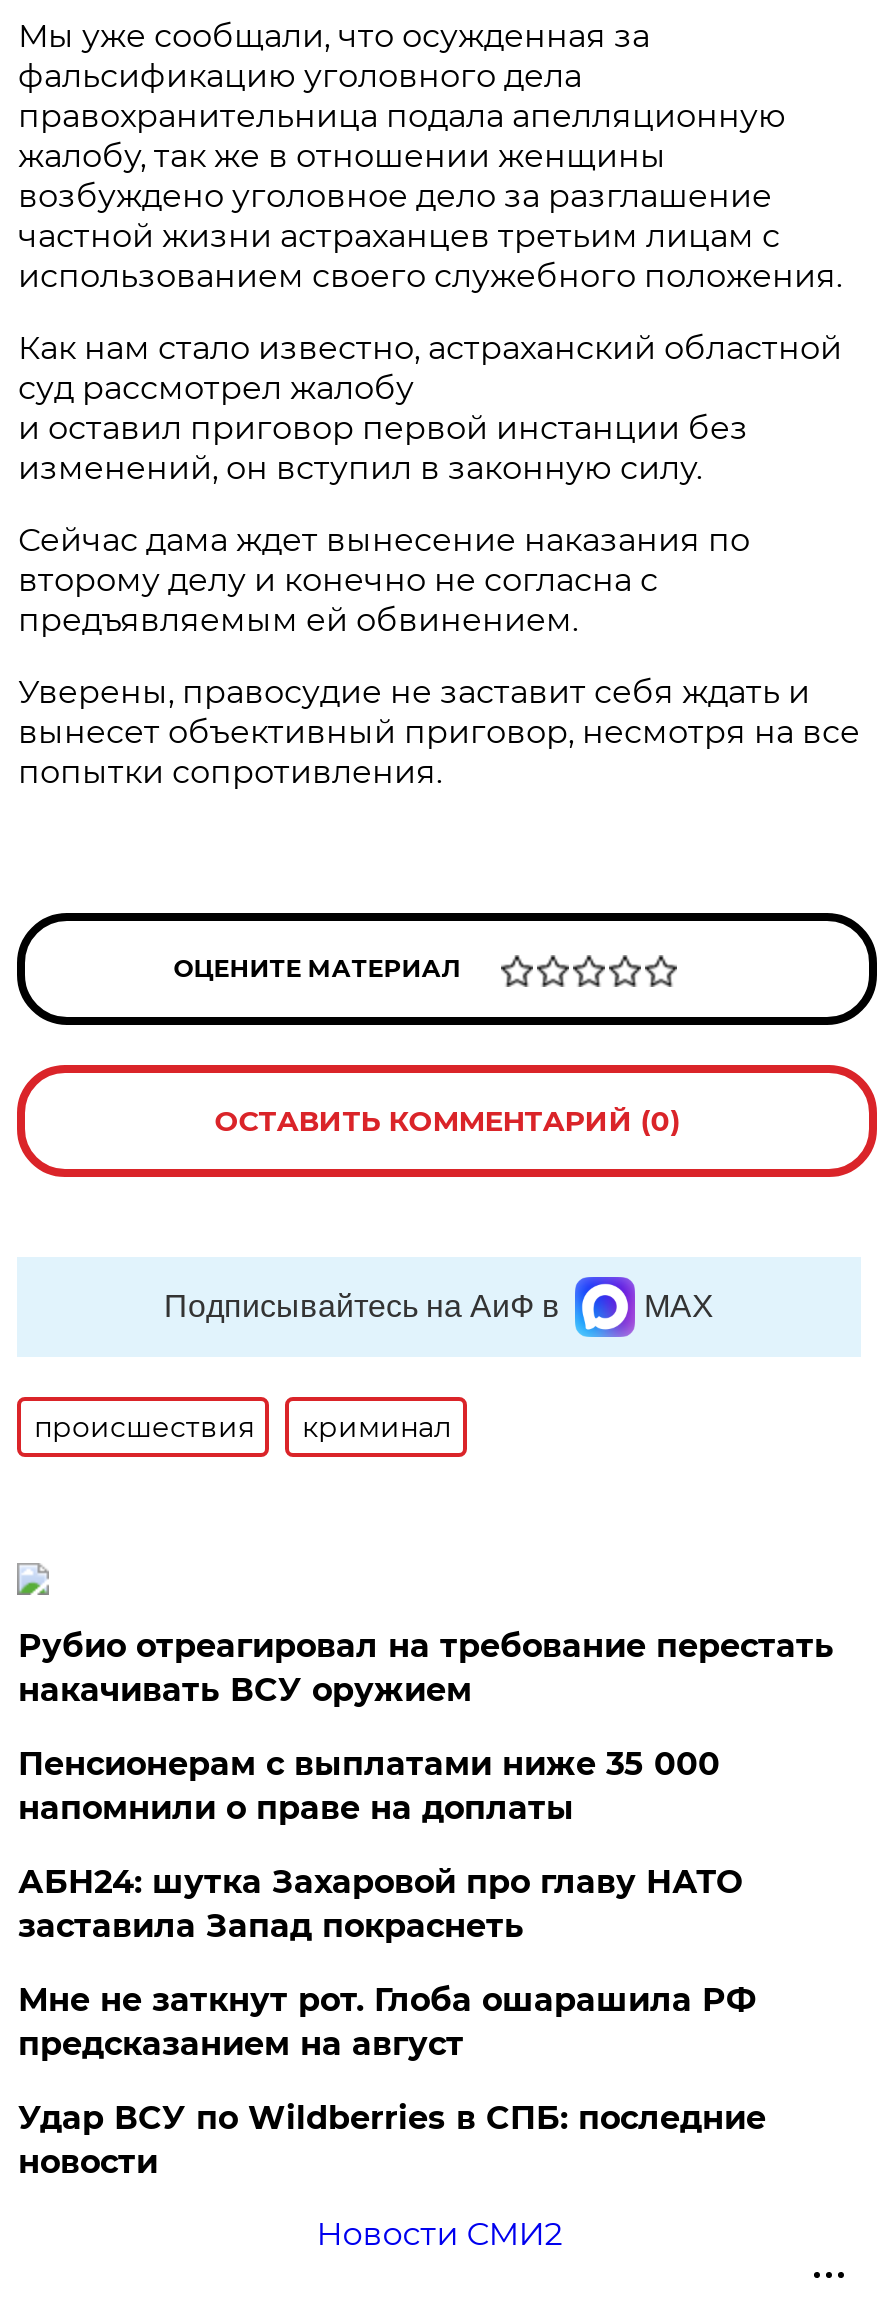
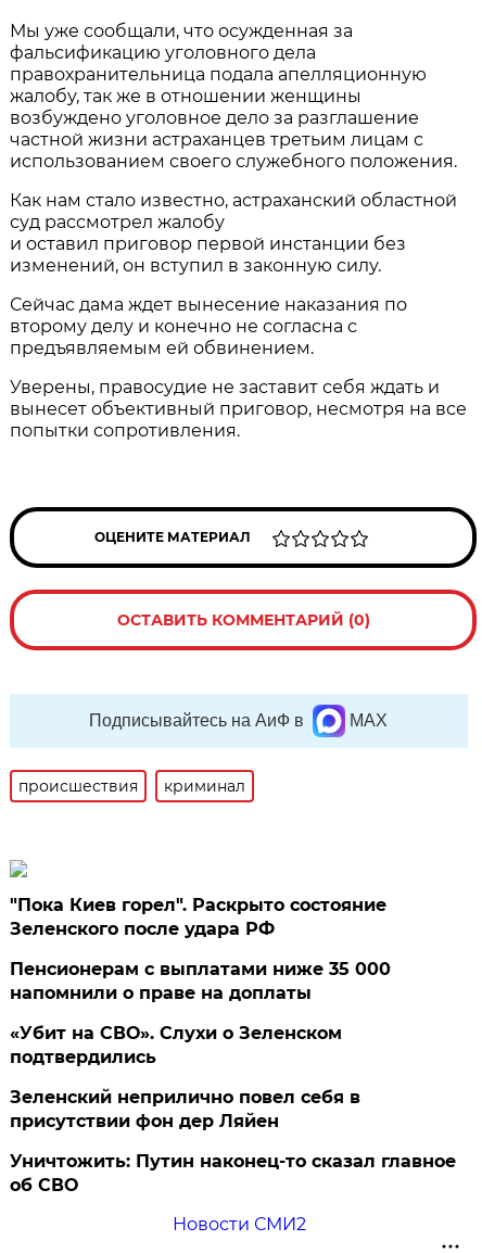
[18,1627,834,1709] Рубио отреагировал на требование перестать | накачивать ВСУ оружием -> [10,895,387,939] "Пока Киев горел". Раскрыто состояние | Зеленского после удара РФ
[18,1863,742,1945] АБН24: шутка Захаровой про главу НАТО | заставила Запад покраснеть -> [10,1023,342,1067] «Убит на СВО». Слухи о Зеленском | подтвердились
[18,1981,756,2063] Мне не заткнут рот. Глоба ошарашила РФ | предсказанием на август -> [10,1087,361,1131] Зеленский неприлично повел cебя в | присутствии фон дер Ляйен
[18,2099,766,2181] Удар ВСУ по Wildberries в СПБ: последние | новости -> [10,1151,456,1195] Уничтожить: Путин наконец-то сказал главное | об СВО

